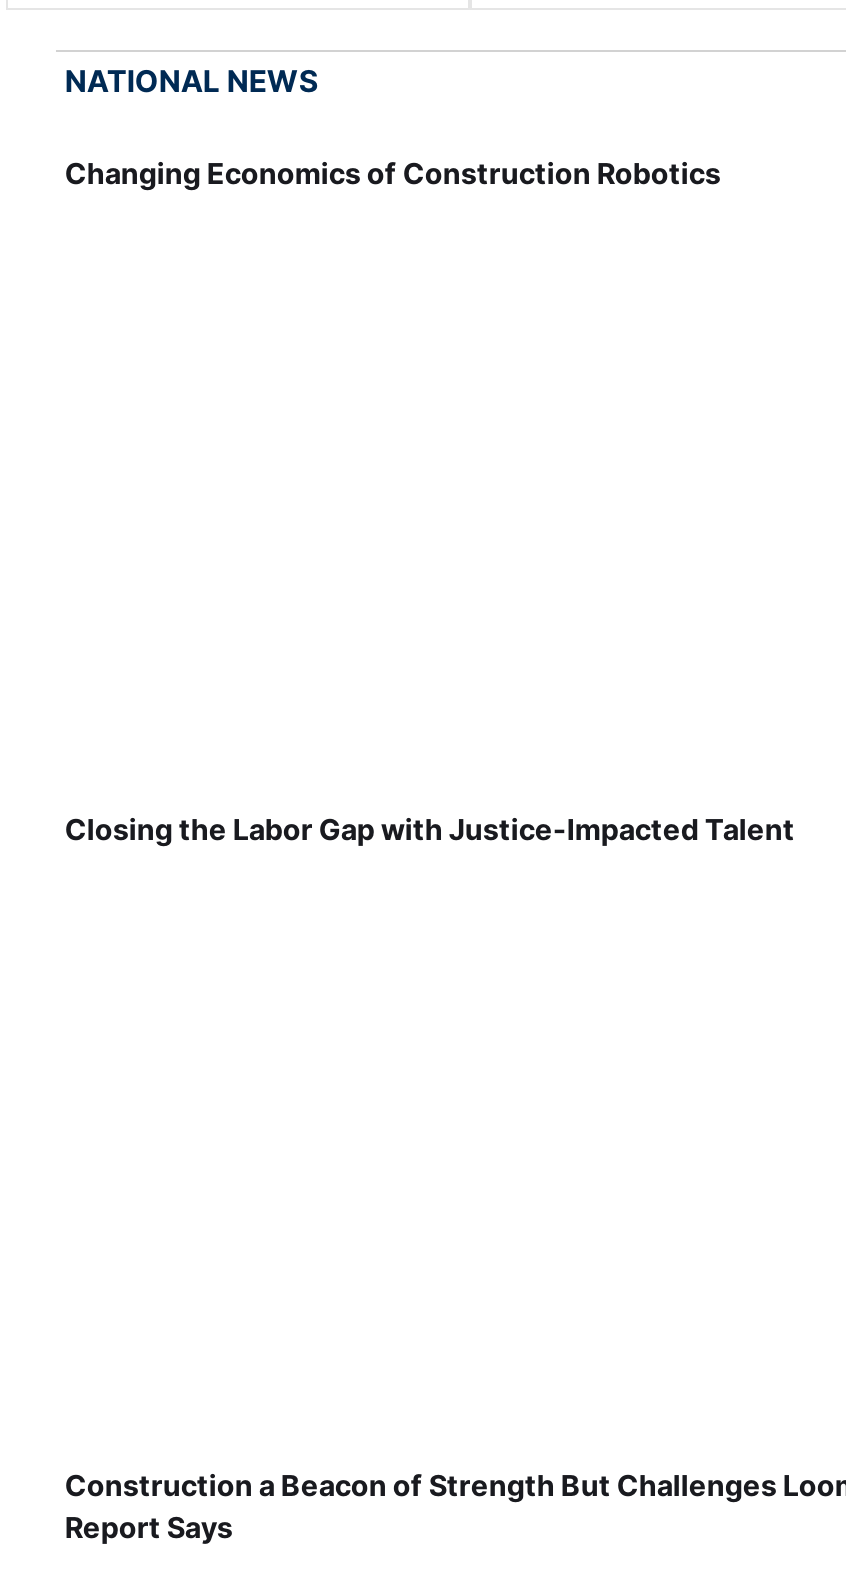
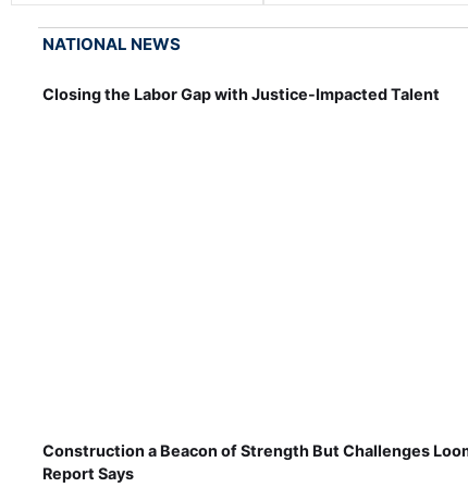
[65,156,721,190] Changing Economics of Construction Robotics -> none

